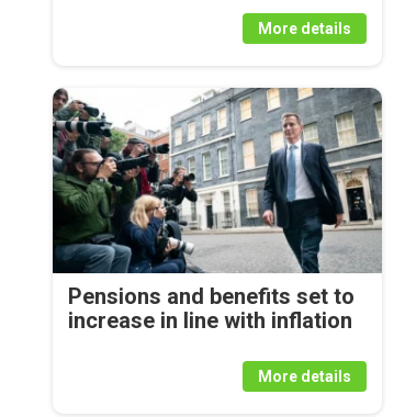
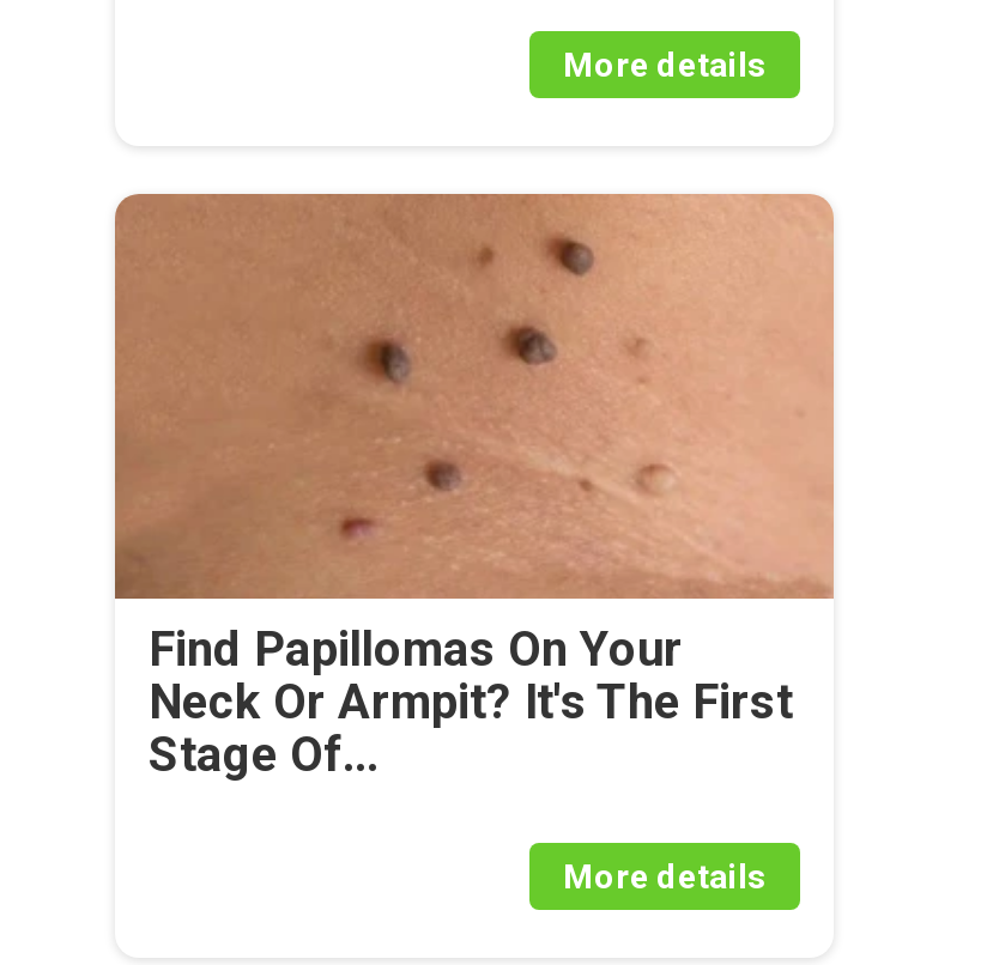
[52,87,383,333] [image] | Pensions and benefits set to | increase in line with inflation -> [113,192,836,783] [image] | Find Papillomas On Your | Neck Or Armpit? It's The First | Stage Of...

